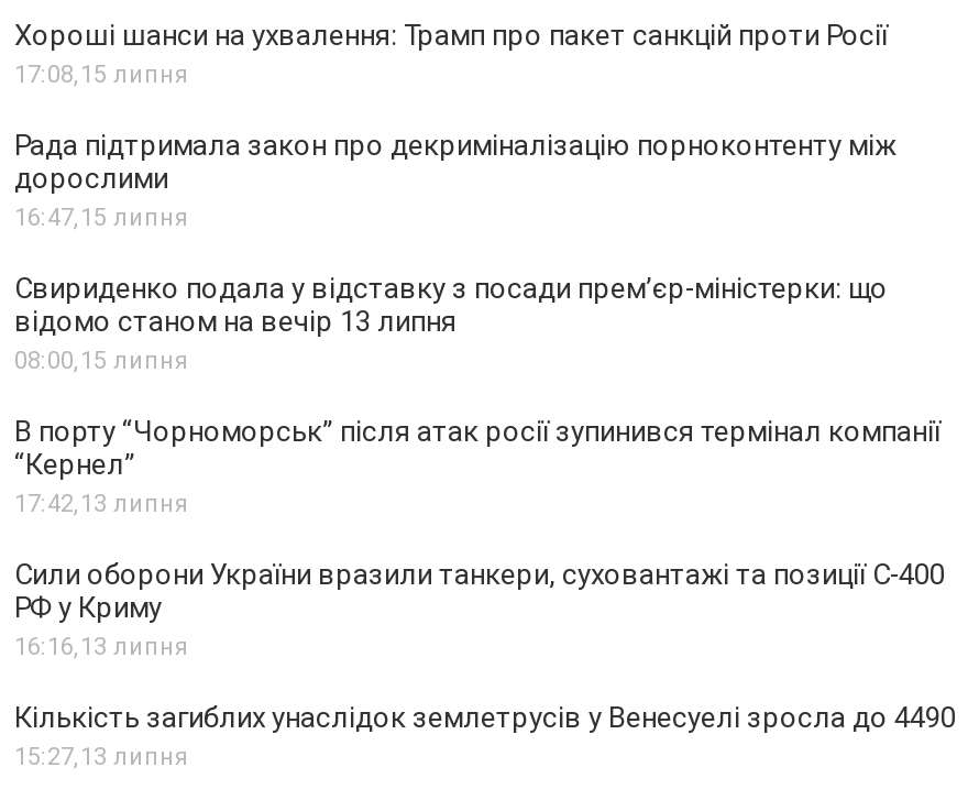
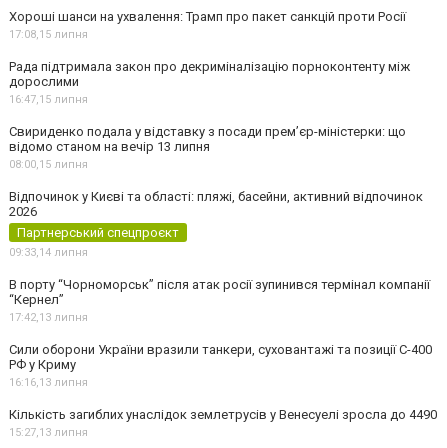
none -> [9,189,423,259] Відпочинок у Києві та області: пляжі, басейни, активний відпочинок | 2026 | Партнерський спецпроєкт | 09:33,14 липня

